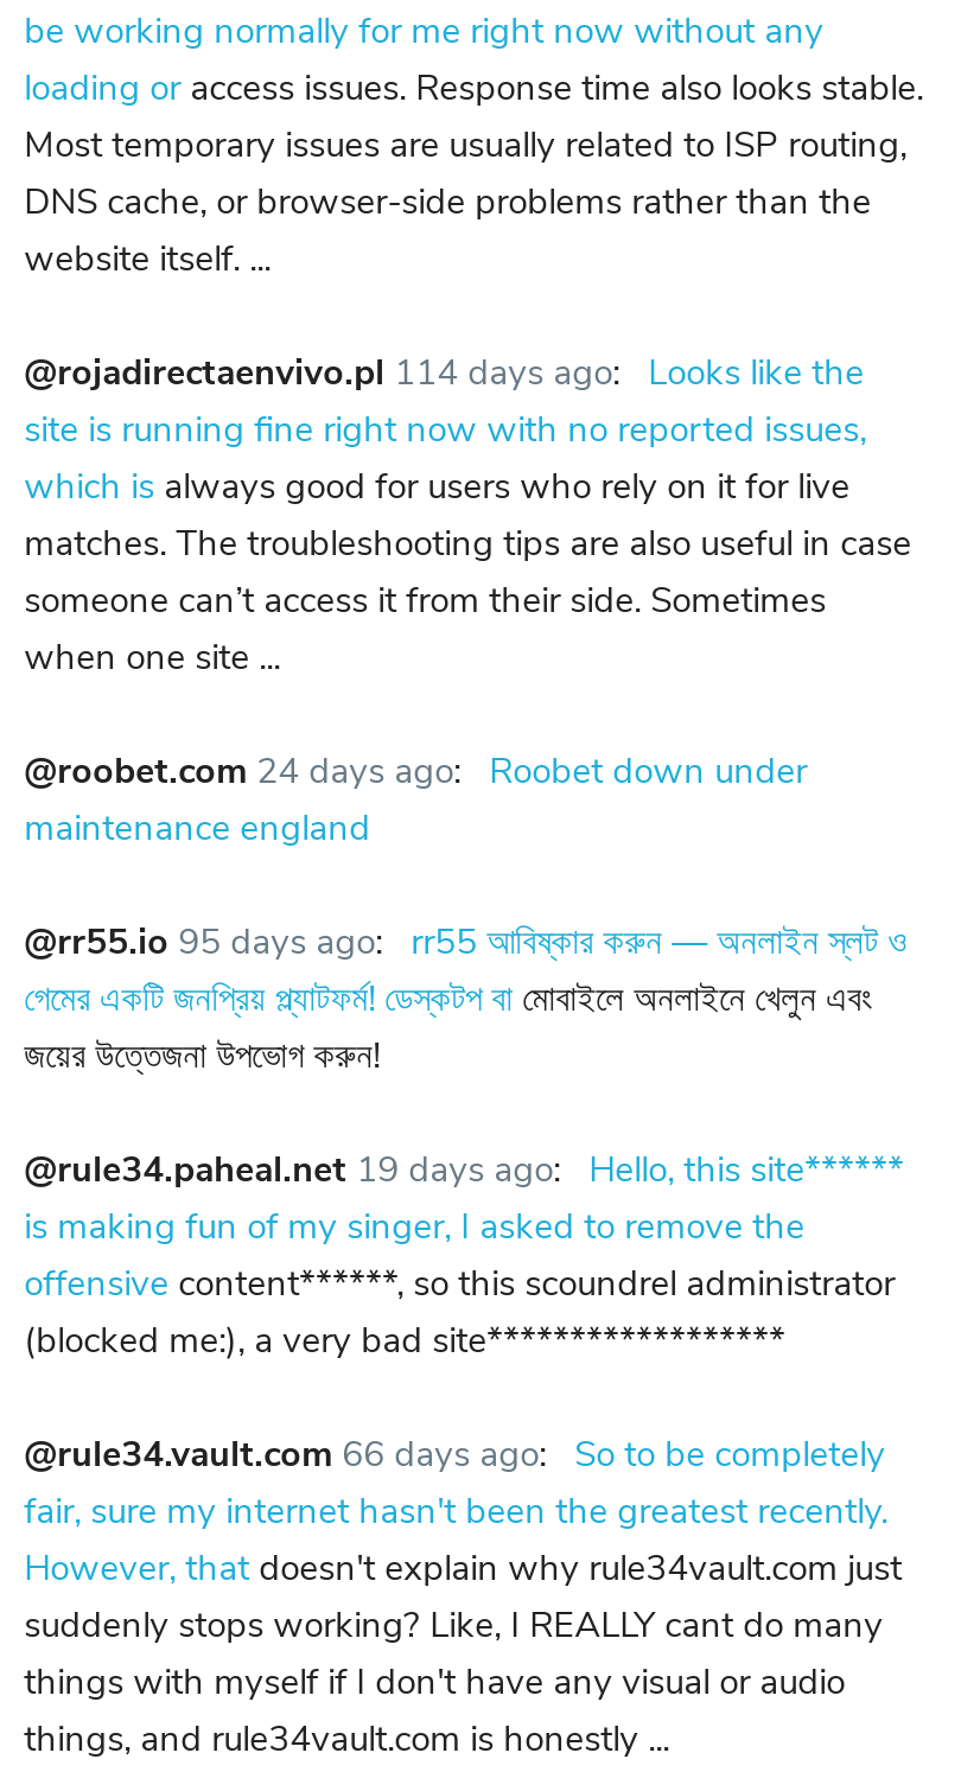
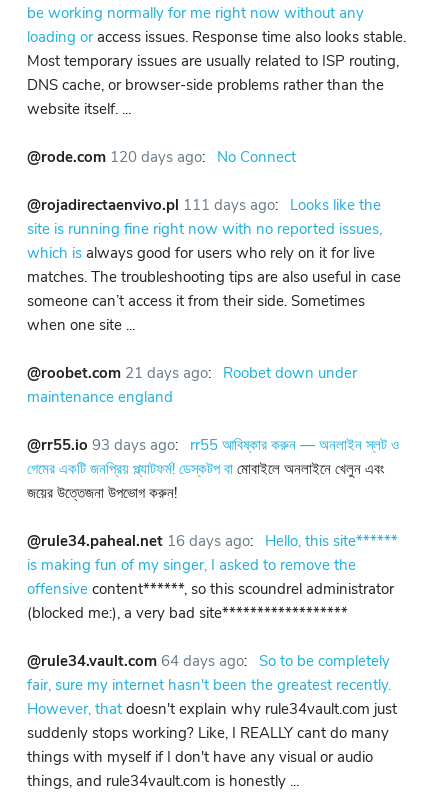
[24,349,864,396] @rojadirectaenvivo.pl 114 days ago: Looks like the -> [27,147,381,215] @rode.com 120 days ago: No Connect | @rojadirectaenvivo.pl 111 days ago: Looks like the
[24,747,807,795] @roobet.com 24 days ago: Roobet down under -> [27,363,357,383] @roobet.com 21 days ago: Roobet down under
[24,918,907,965] @rr55.io 95 days ago: rr55 আবিষ্কার করুন — অনলাইন স্লট ও -> [27,435,399,455] @rr55.io 93 days ago: rr55 আবিষ্কার করুন — অনলাইন স্লট ও
[24,1146,904,1193] @rule34.paheal.net 19 days ago: Hello, this site****** -> [27,531,398,551] @rule34.paheal.net 16 days ago: Hello, this site******
[24,1430,885,1478] @rule34.vault.com 66 days ago: So to be completely -> [27,651,390,671] @rule34.vault.com 64 days ago: So to be completely

